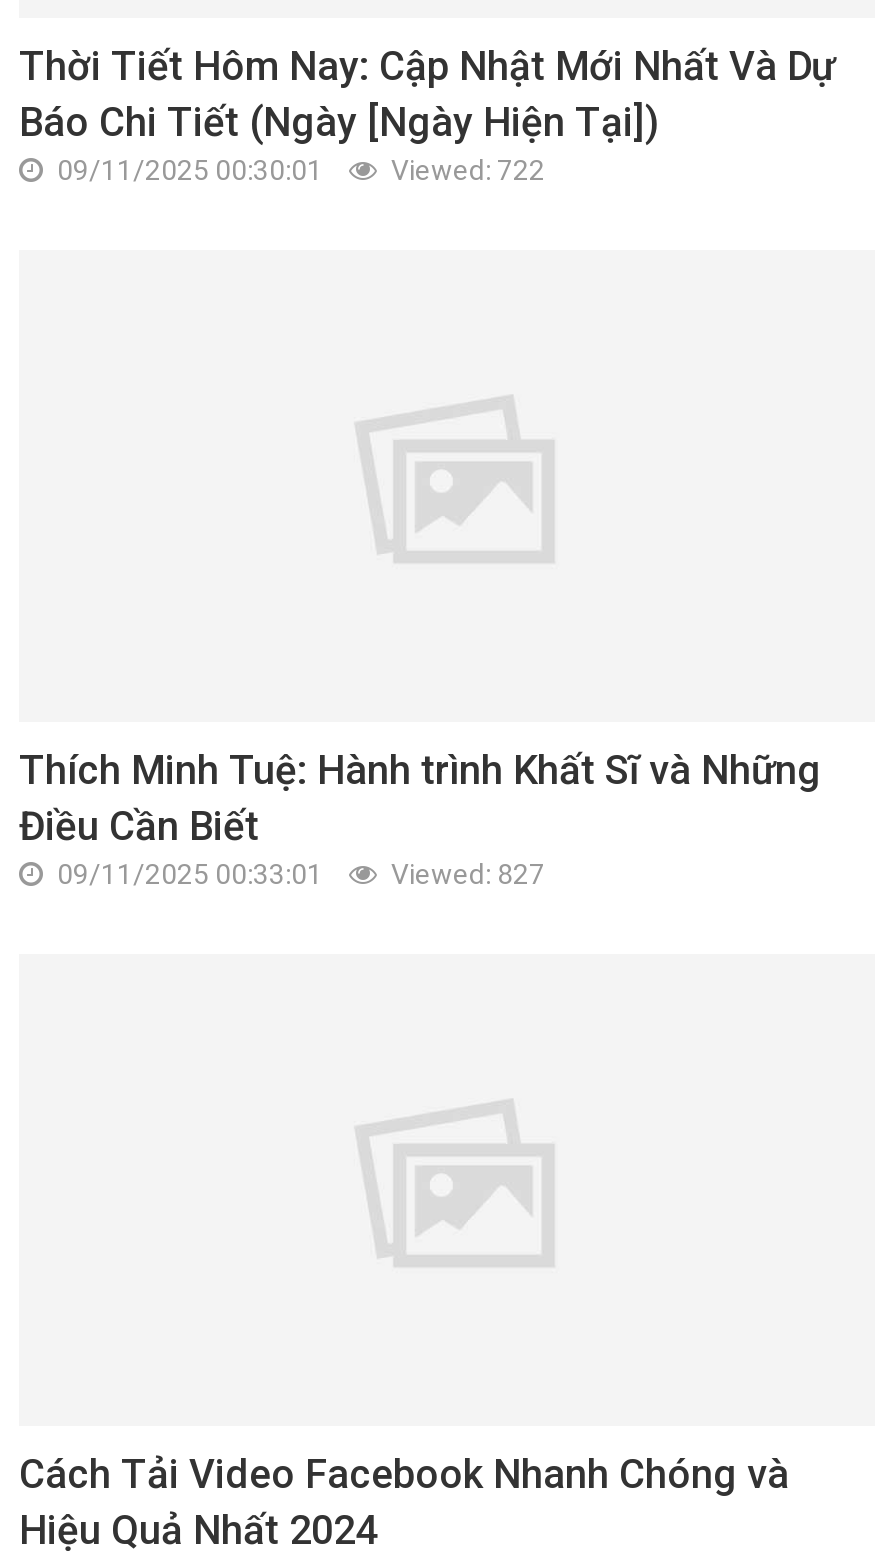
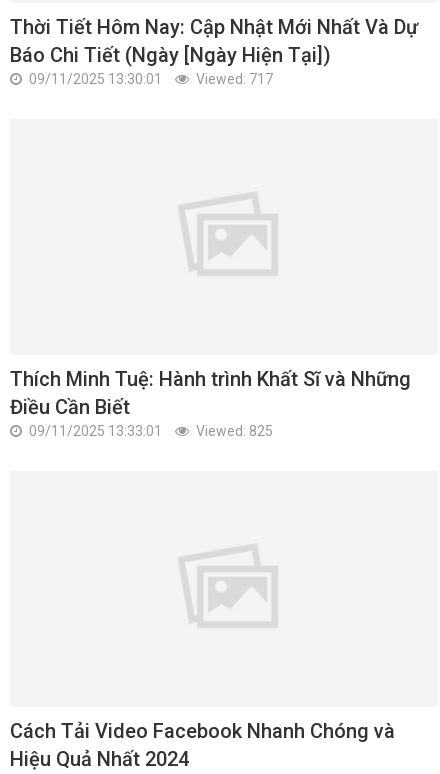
[51,153,323,185] 09/11/2025 00:30:01 -> [26,71,162,87] 09/11/2025 13:30:01
[385,153,545,185] Viewed: 722 -> [193,71,273,87] Viewed: 717
[51,858,323,890] 09/11/2025 00:33:01 -> [26,423,162,439] 09/11/2025 13:33:01
[385,858,545,890] Viewed: 827 -> [193,423,273,439] Viewed: 825

